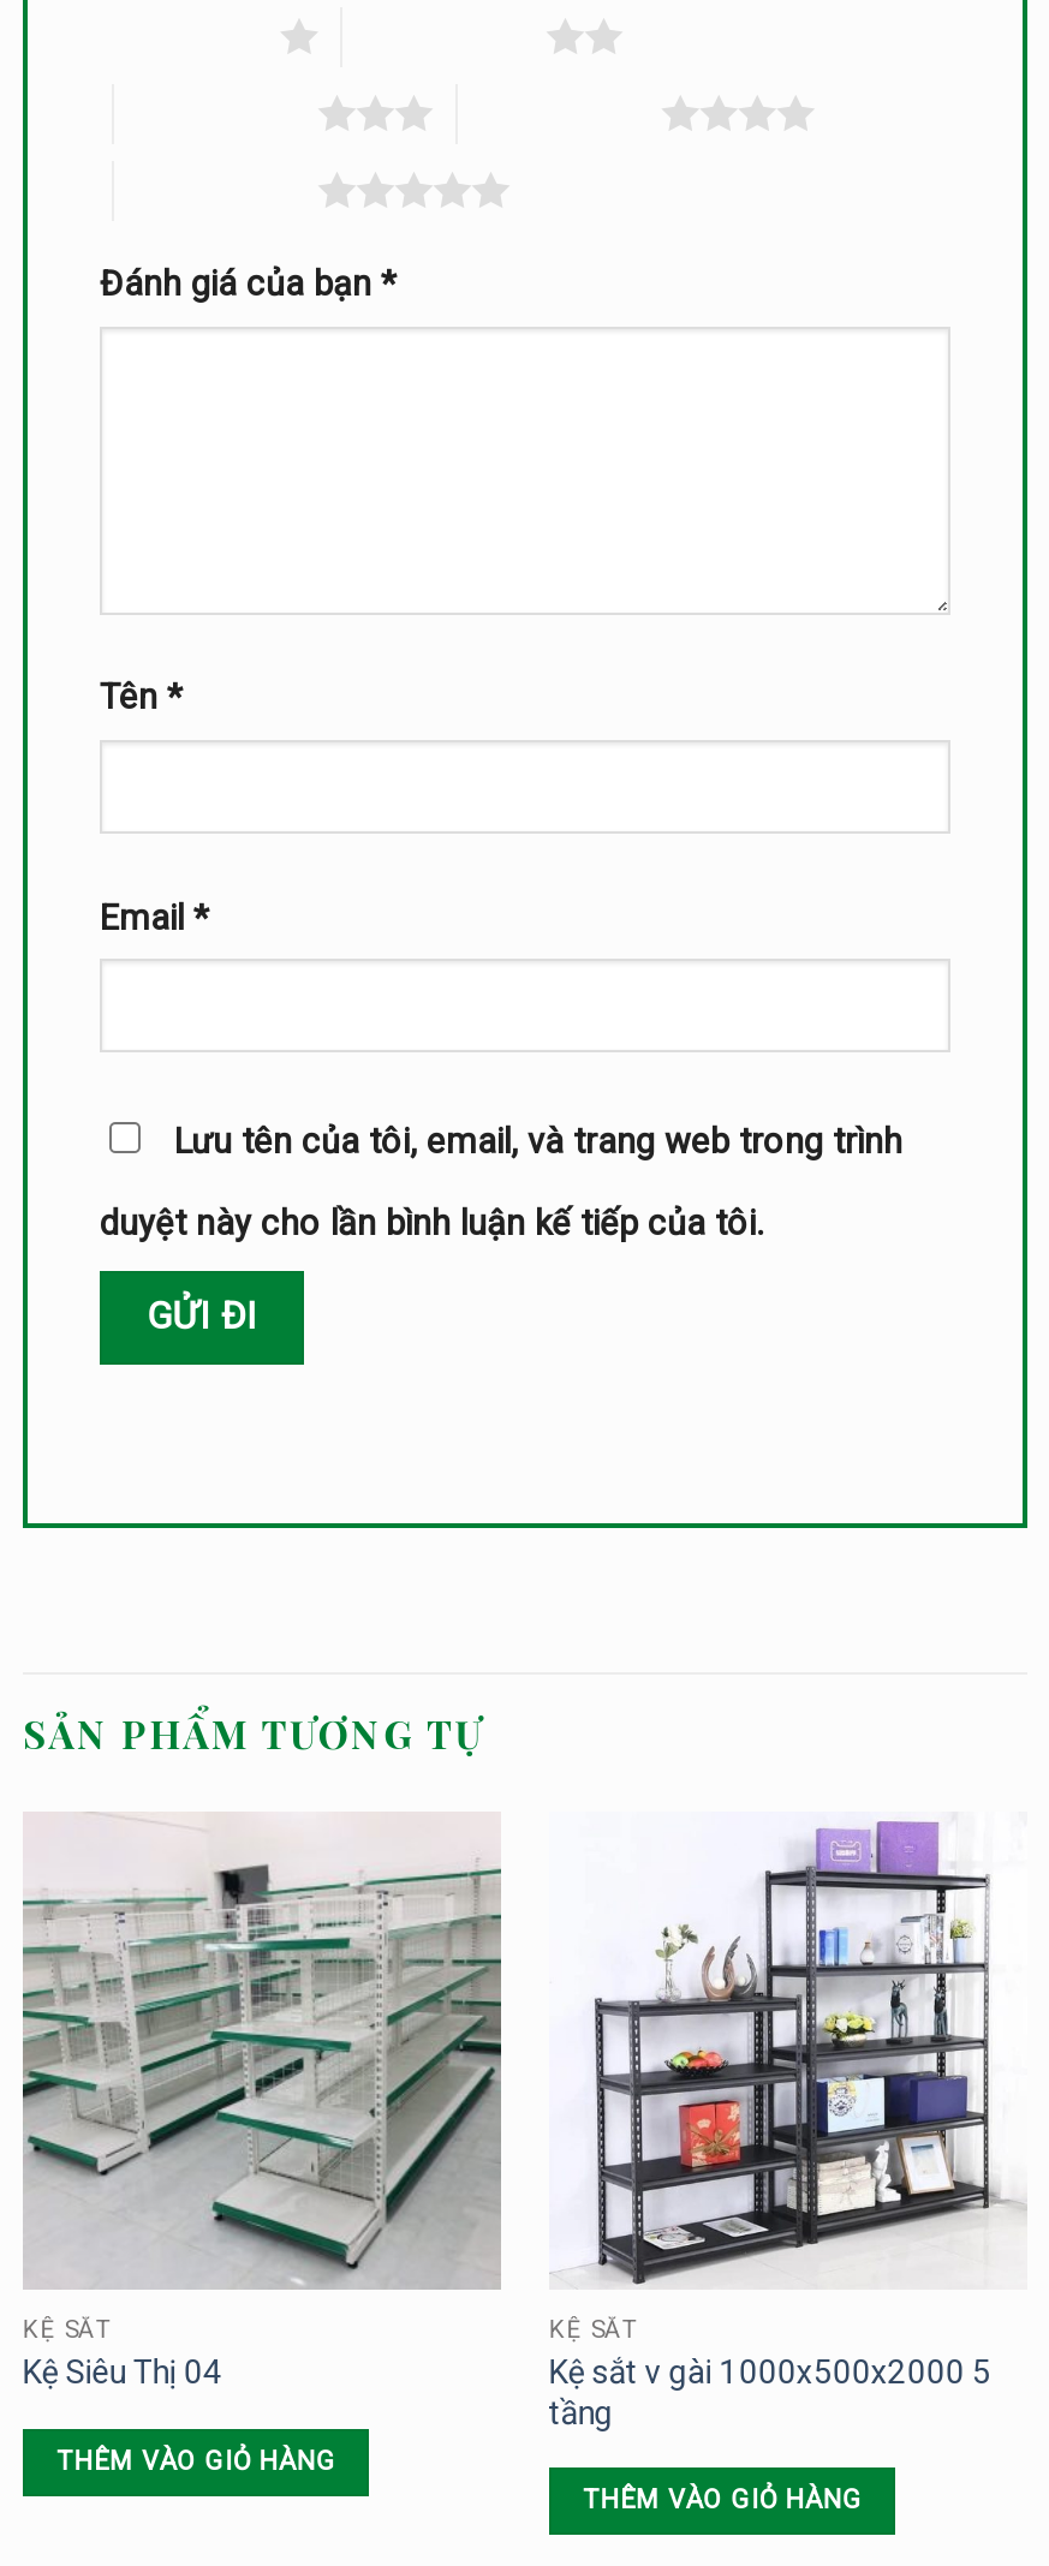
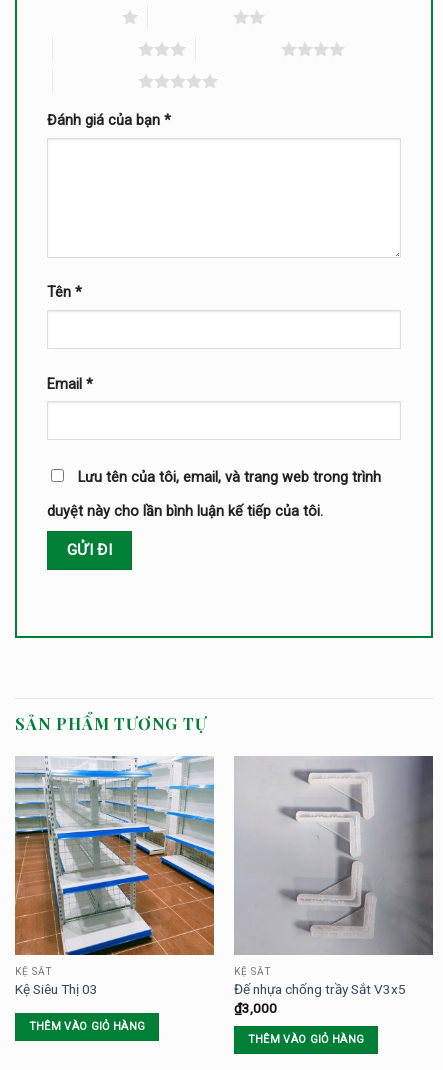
[20,1812,503,2391] [image] | Kệ Siêu Thị 04 -> [14,755,215,997] [image] | Kệ Siêu Thị 03
[549,1812,1027,2431] [image] | Kệ sắt v gài 1000x500x2000 5 | tầng -> [234,755,434,1016] [image] | Đế nhựa chống trầy Sắt V3x5 | ₫3,000

